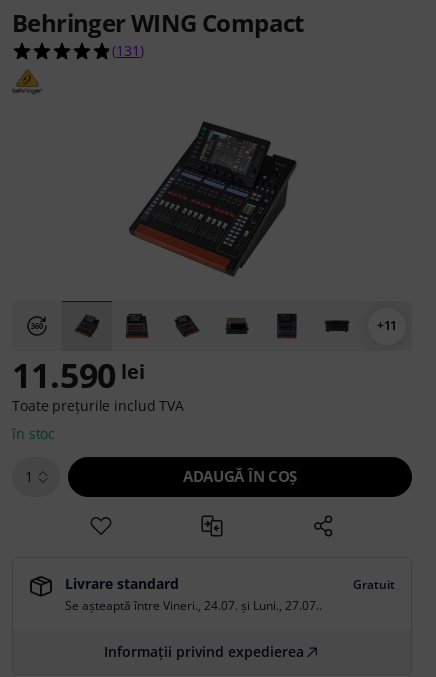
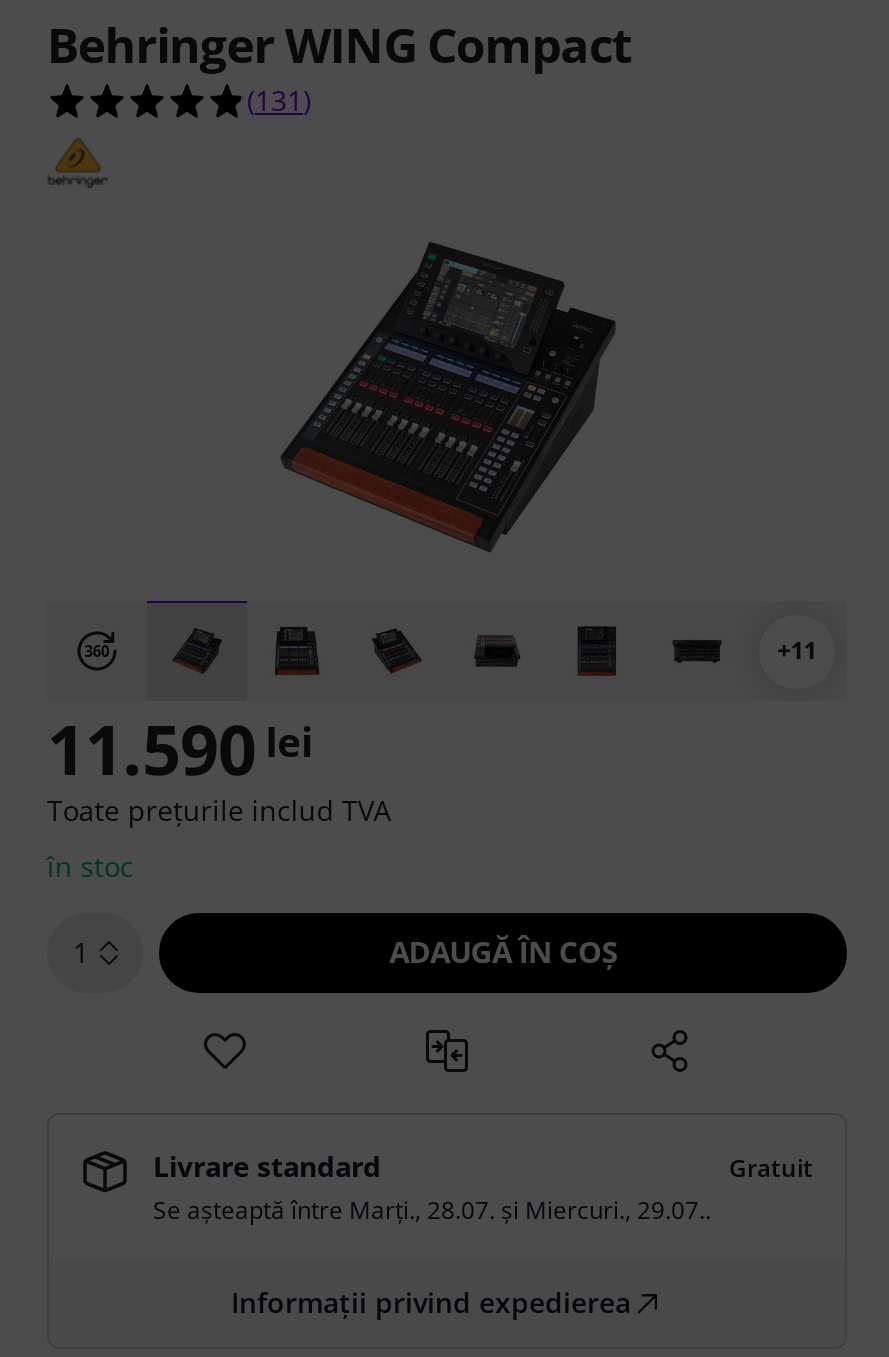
[65,597,322,614] Se așteaptă între Vineri., 24.07. și Luni., 27.07.. -> [153,1193,711,1227] Se așteaptă între Marți., 28.07. și Miercuri., 29.07..

